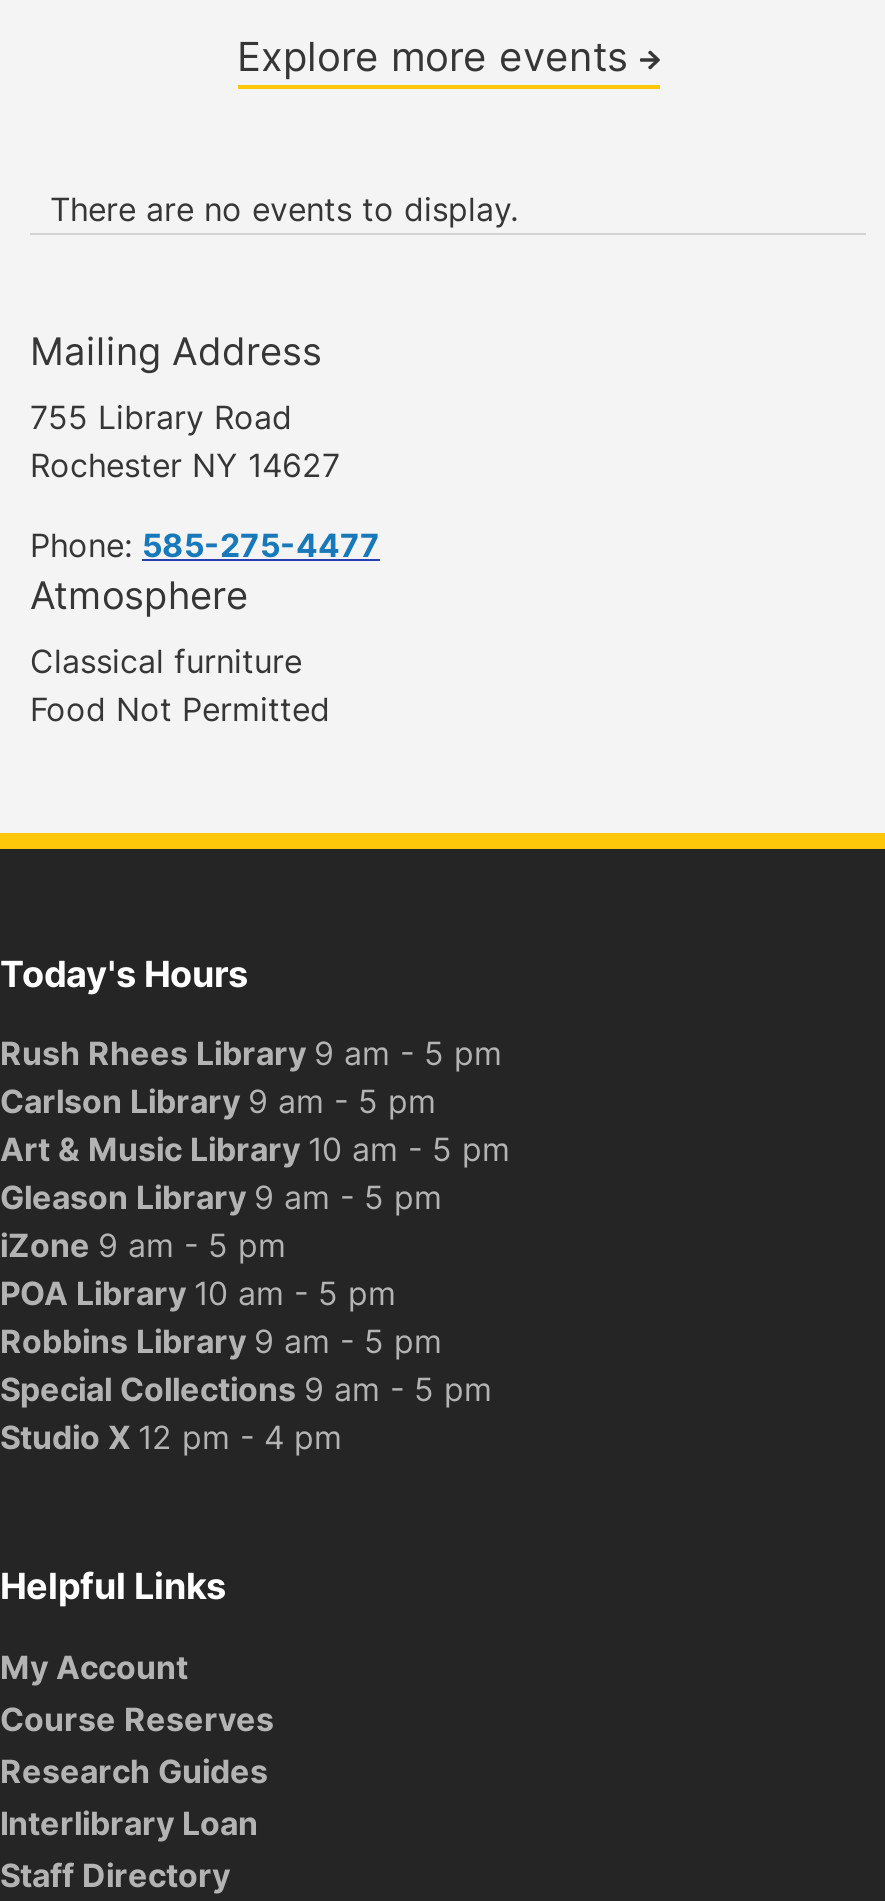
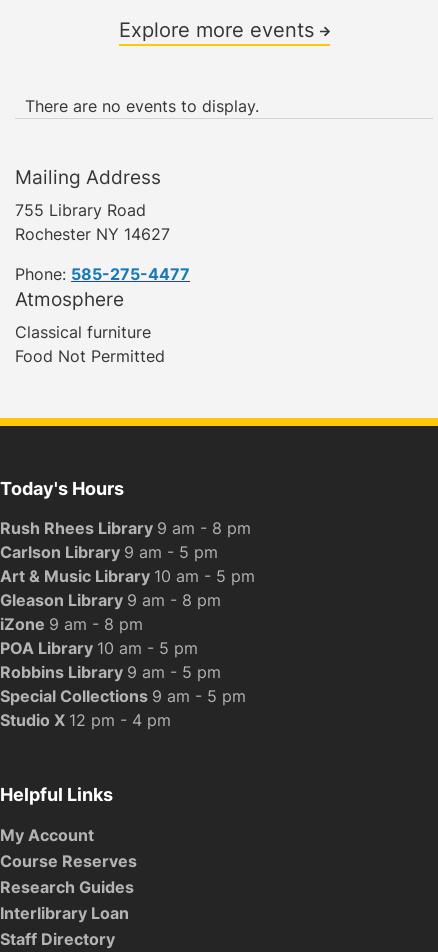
[0,1031,502,1075] Rush Rhees Library 9 am - 5 pm -> [0,517,251,539] Rush Rhees Library 9 am - 8 pm
[0,1175,442,1219] Gleason Library 9 am - 5 pm -> [0,589,221,611] Gleason Library 9 am - 8 pm
[0,1223,286,1267] iZone 9 am - 5 pm -> [0,613,143,635] iZone 9 am - 8 pm

